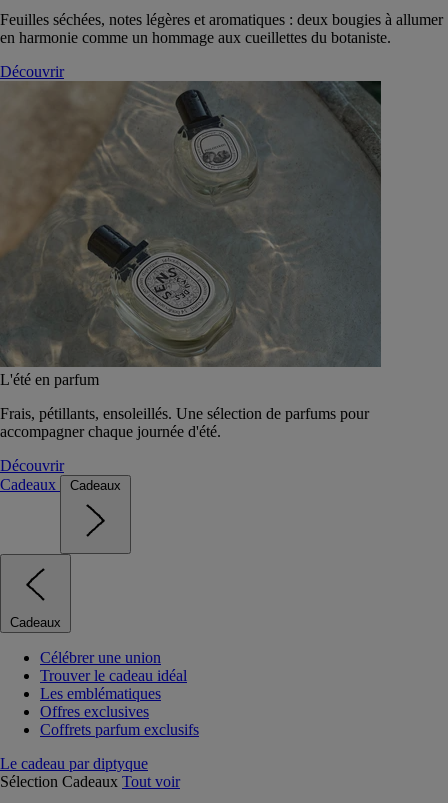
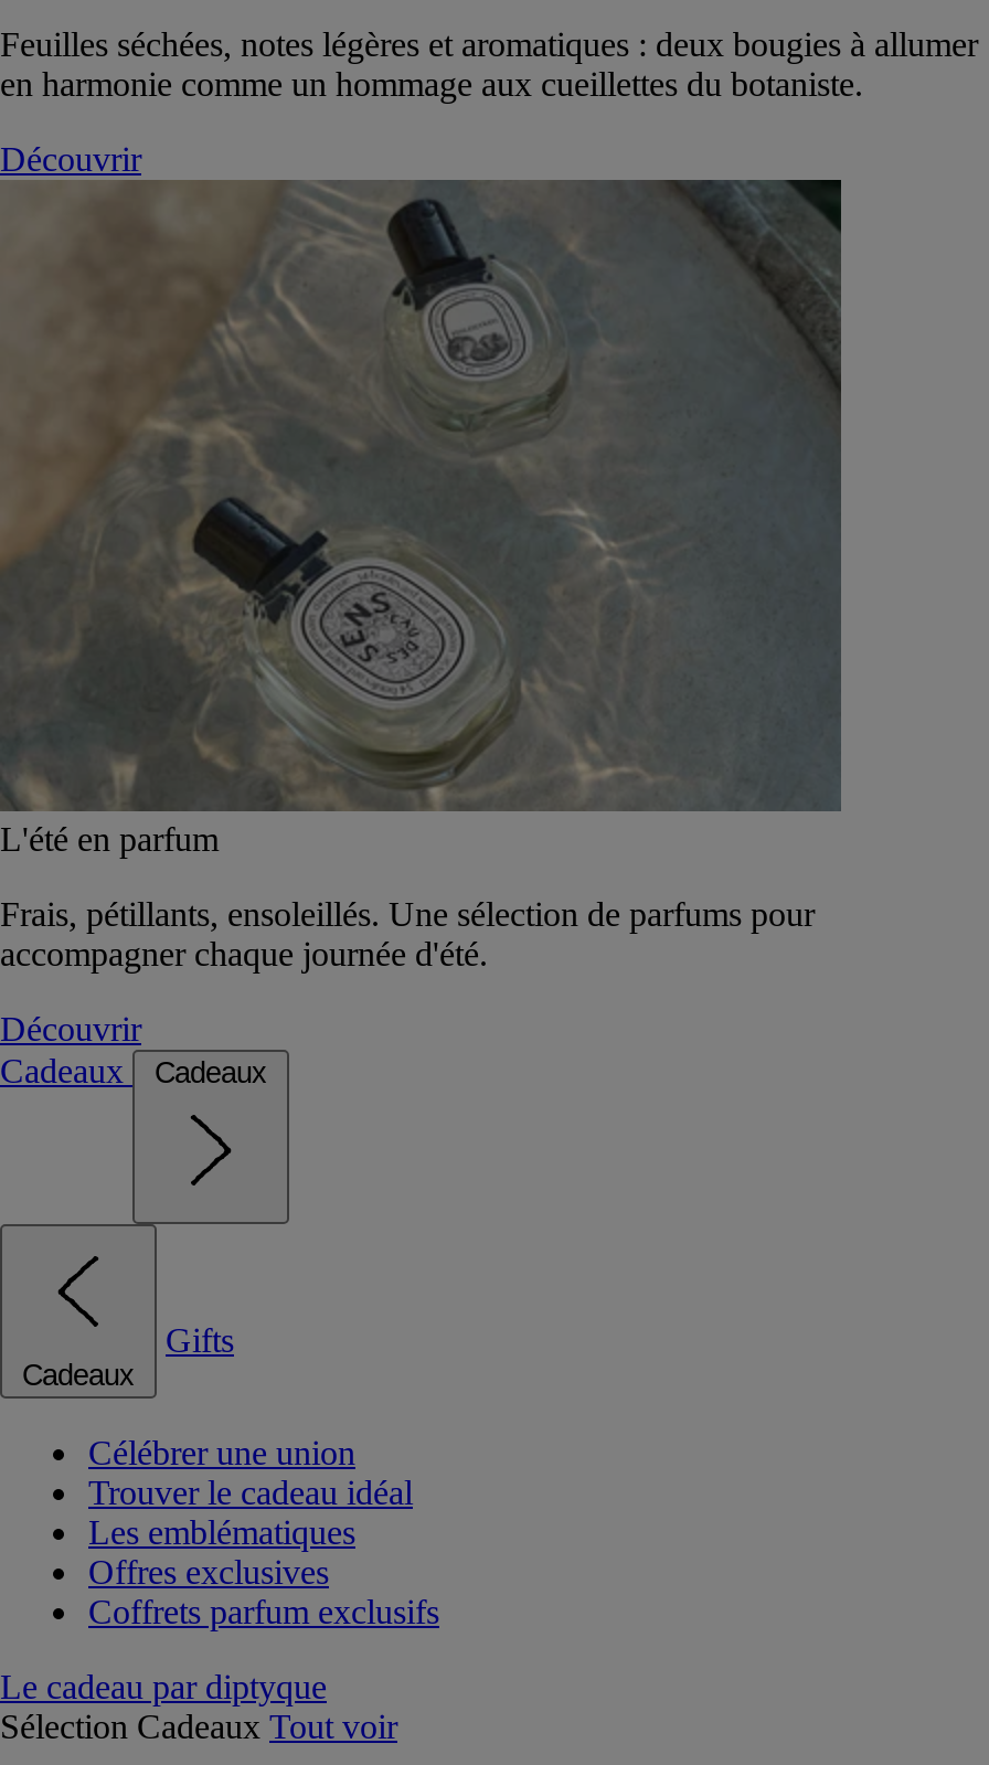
none -> [166,1321,234,1359] Gifts

